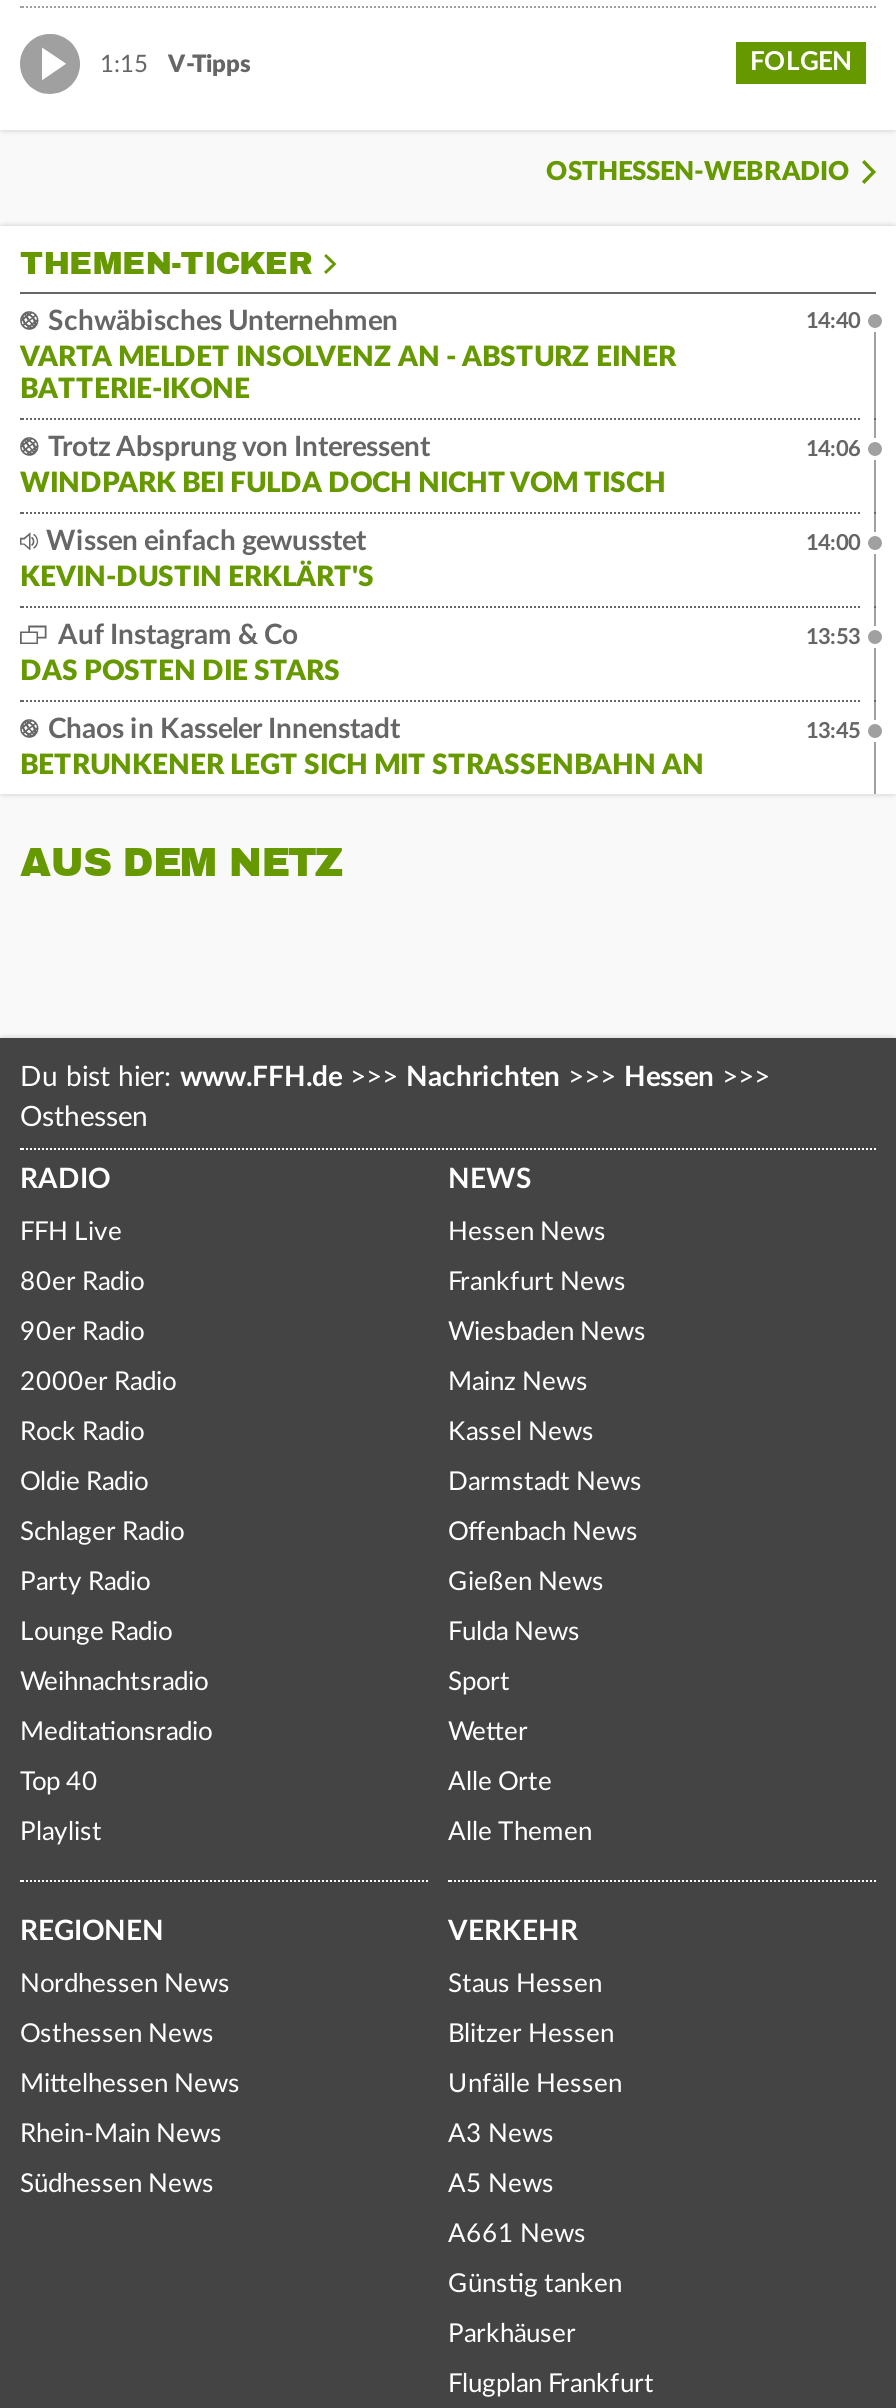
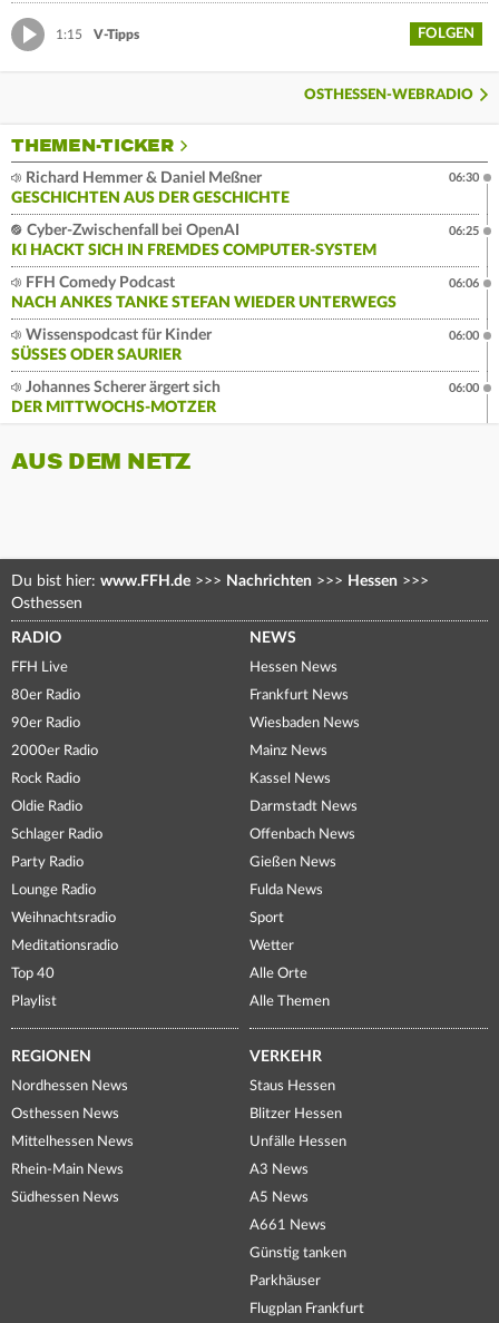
[20,308,676,404] Schwäbisches Unternehmen | VARTA MELDET INSOLVENZ AN - ABSTURZ EINER | BATTERIE-IKONE -> [11,171,290,206] Richard Hemmer & Daniel Meßner | GESCHICHTEN AUS DER GESCHICHTE
[806,310,860,332] 14:40 -> [449,172,479,184] 06:30
[20,434,666,498] Trotz Absprung von Interessent | WINDPARK BEI FULDA DOCH NICHT VOM TISCH -> [11,223,376,259] Cyber-Zwischenfall bei OpenAI | KI HACKT SICH IN FREMDES COMPUTER-SYSTEM
[806,438,860,460] 14:06 -> [449,225,479,237] 06:25
[20,528,374,592] Wissen einfach gewusstet | KEVIN-DUSTIN ERKLÄRT'S -> [11,275,397,311] FFH Comedy Podcast | NACH ANKES TANKE STEFAN WIEDER UNTERWEGS
[806,532,860,554] 14:00 -> [449,278,479,290] 06:06
[20,622,340,686] Auf Instagram & Co | DAS POSTEN DIE STARS -> [11,328,212,363] Wissenspodcast für Kinder | SÜSSES ODER SAURIER
[806,626,860,648] 13:53 -> [449,330,479,342] 06:00
[20,716,682,780] Chaos in Kasseler Innenstadt | BETRUNKENER LEGT SICH MIT STRASSENBAHN AN -> [11,380,221,416] Johannes Scherer ärgert sich | DER MITTWOCHS-MOTZER
[806,720,860,742] 13:45 -> [449,382,479,394] 06:00

